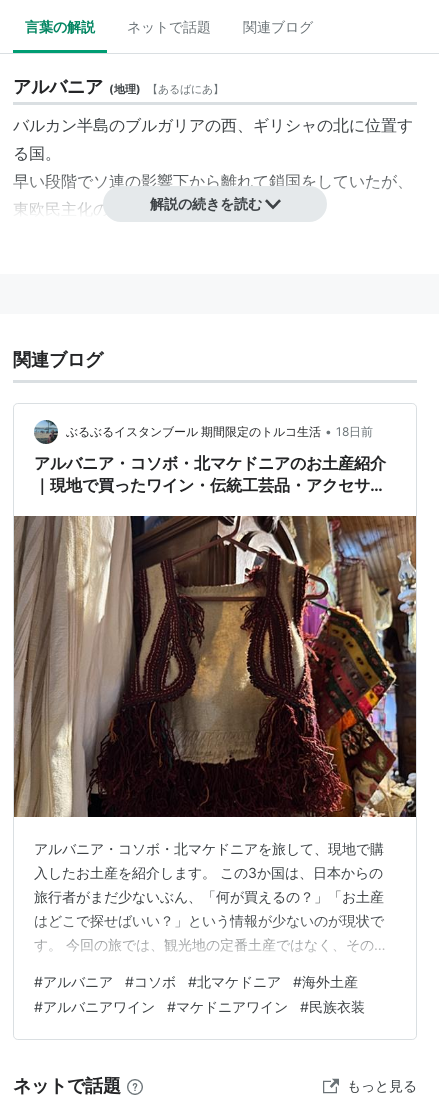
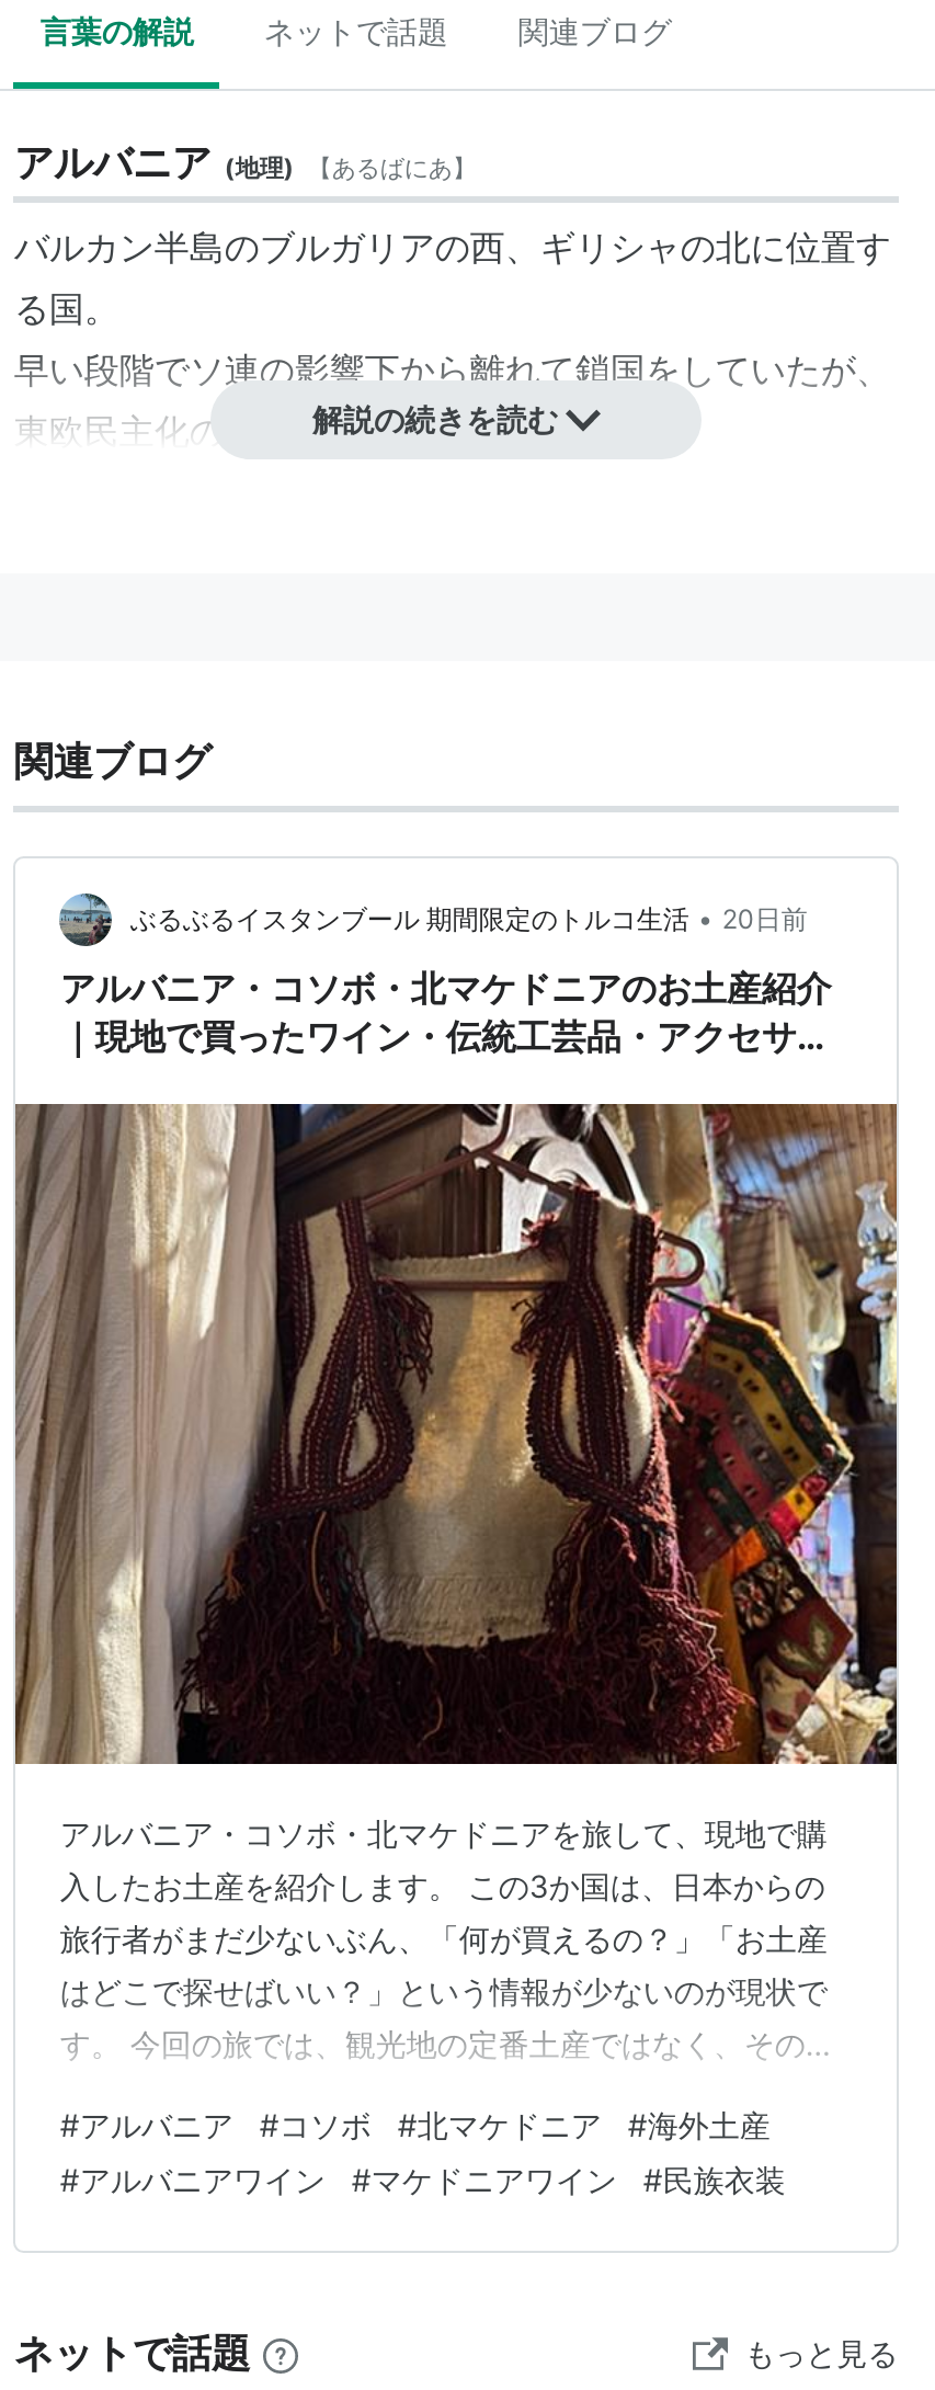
[66,424,373,439] ぶるぶるイスタンブール 期間限定のトルコ生活 • 18日前 -> [130,901,808,936] ぶるぶるイスタンブール 期間限定のトルコ生活 • 20日前

